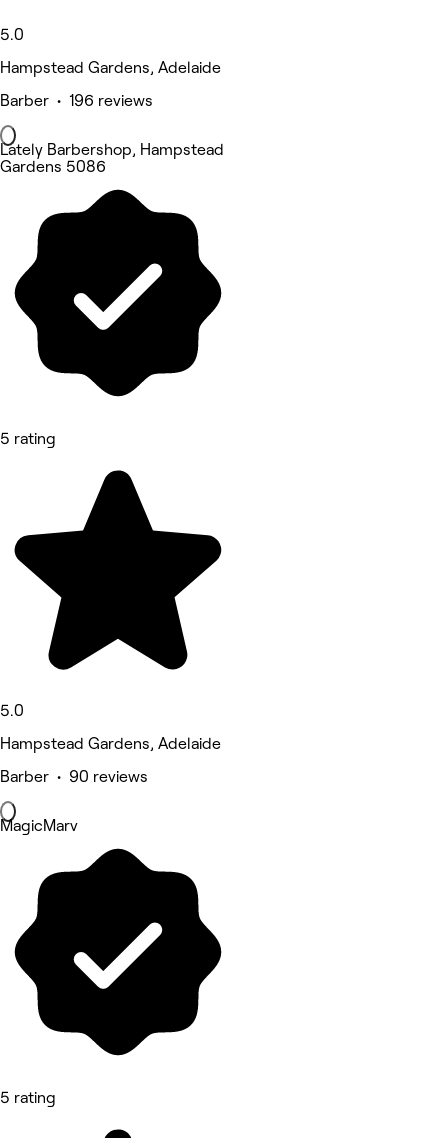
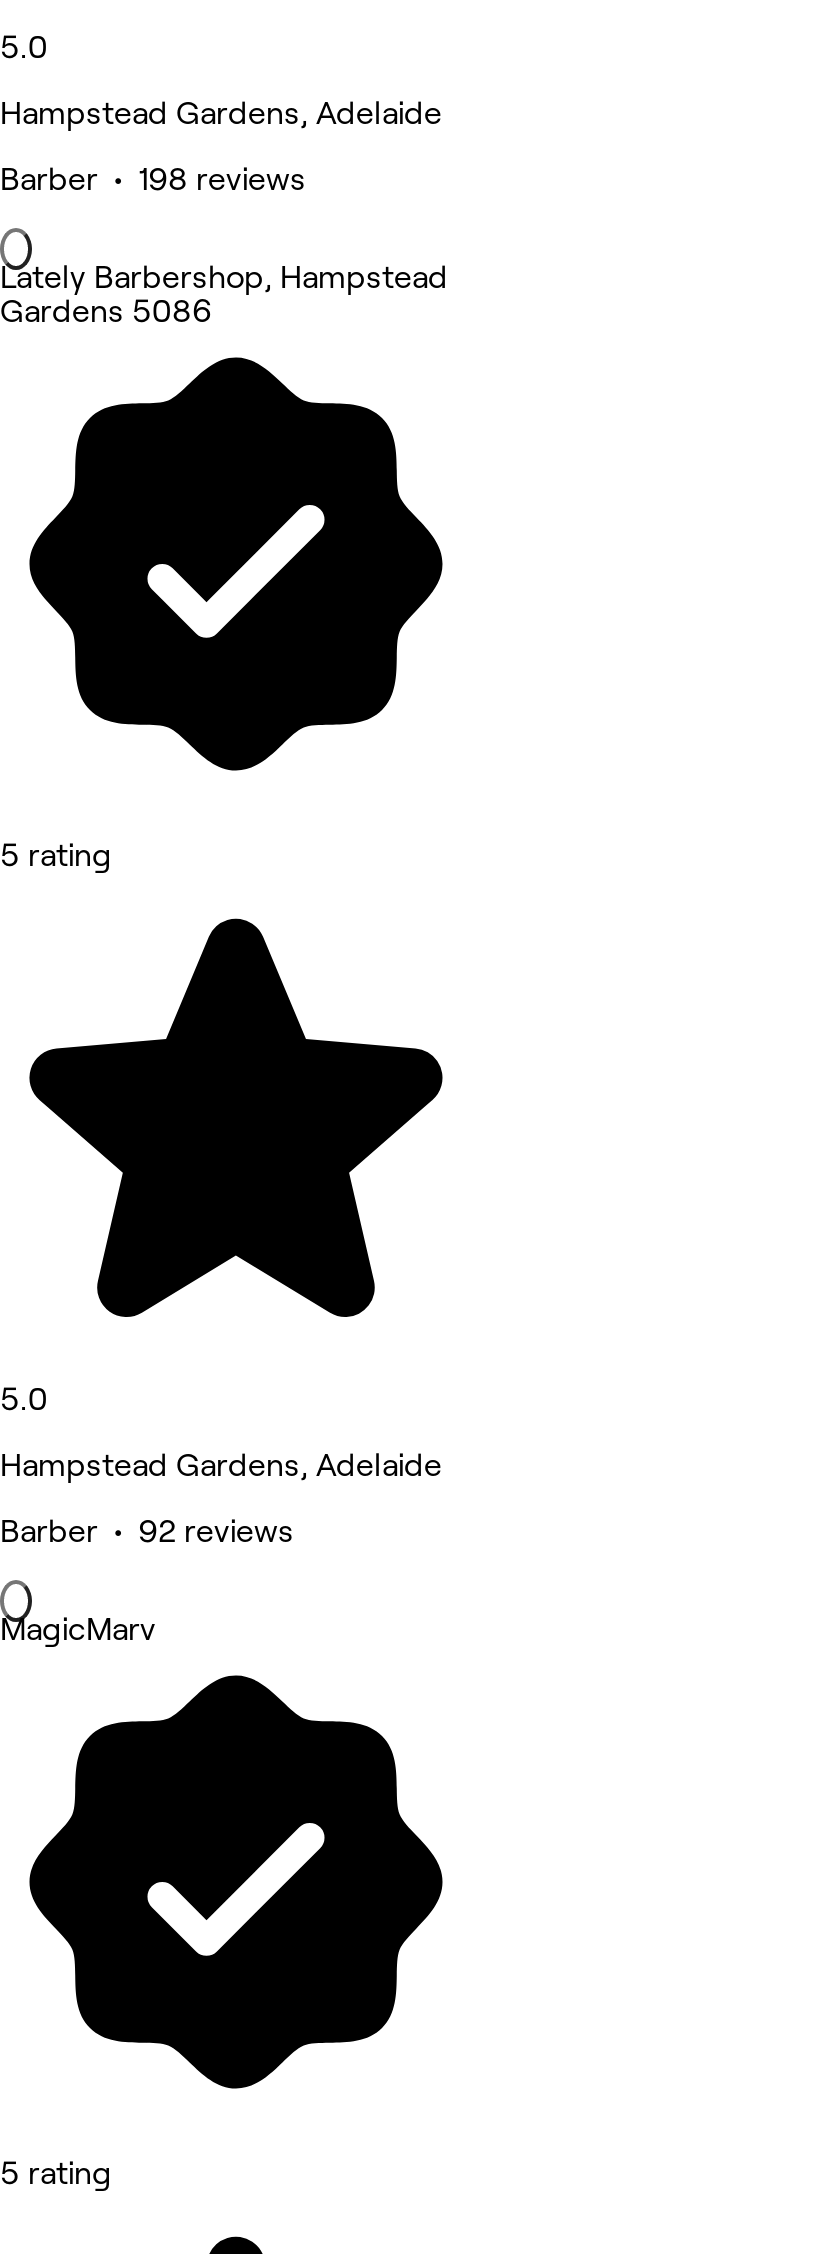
[0,92,153,109] Barber • 196 reviews -> [0,162,306,196] Barber • 198 reviews
[0,768,148,785] Barber • 90 reviews -> [0,1514,294,1548] Barber • 92 reviews

